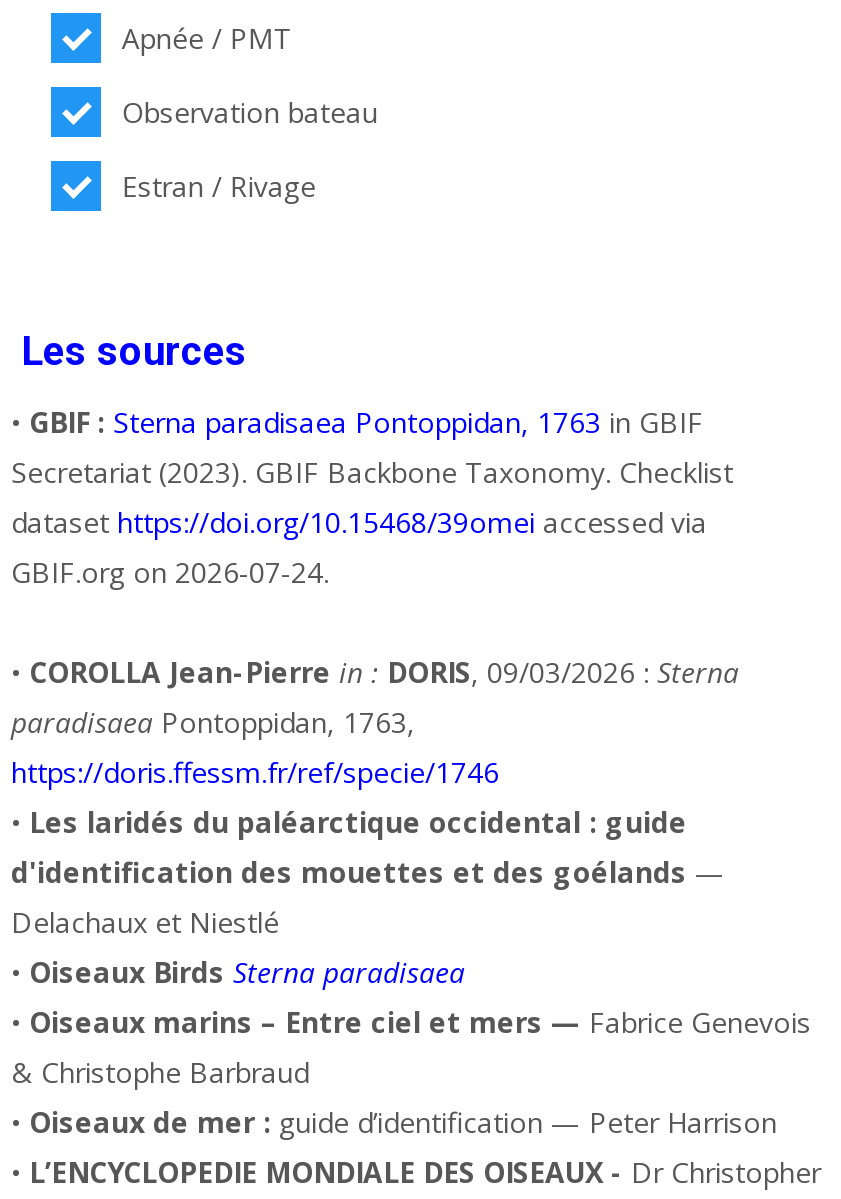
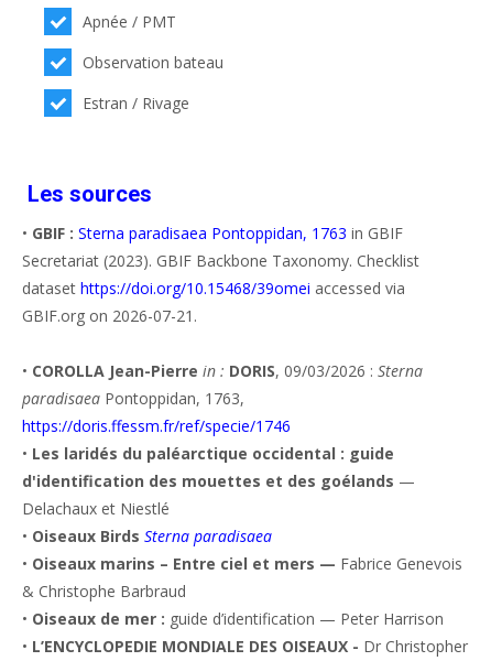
[11,552,329,590] GBIF.org on 2026-07-24. -> [22,305,197,326] GBIF.org on 2026-07-21.

